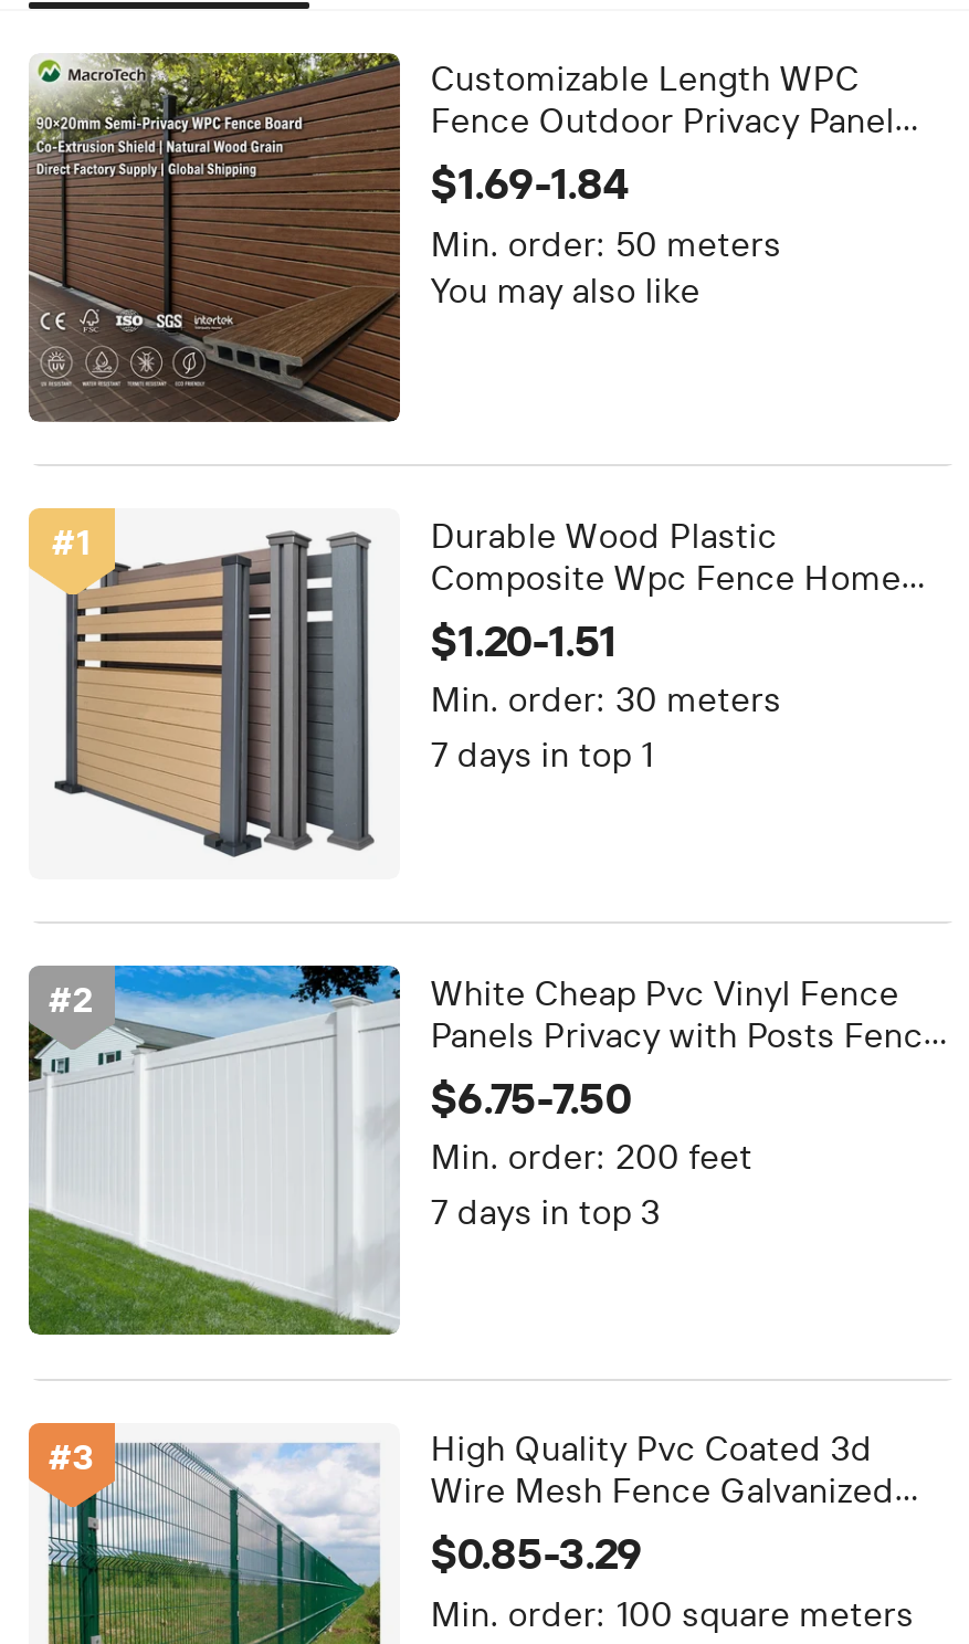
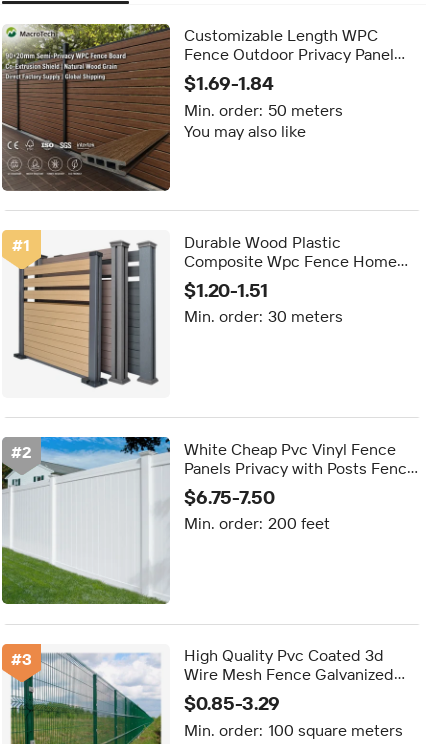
[431,734,654,776] 7 days in top 1 -> none
[431,1191,661,1233] 7 days in top 3 -> none

